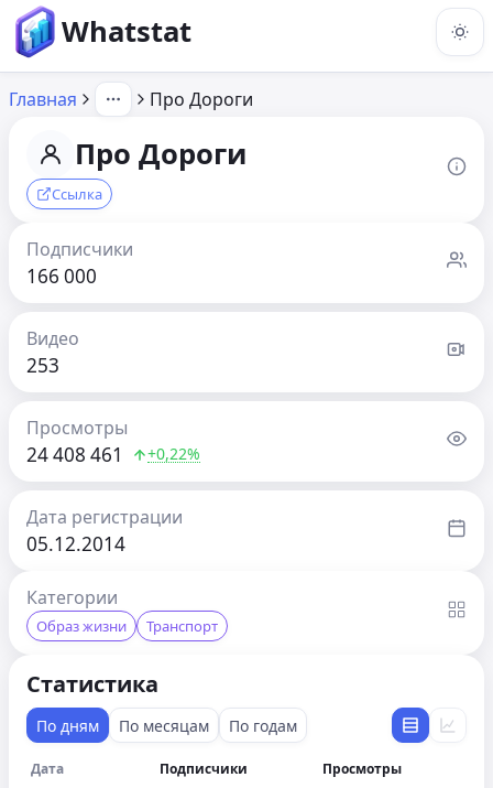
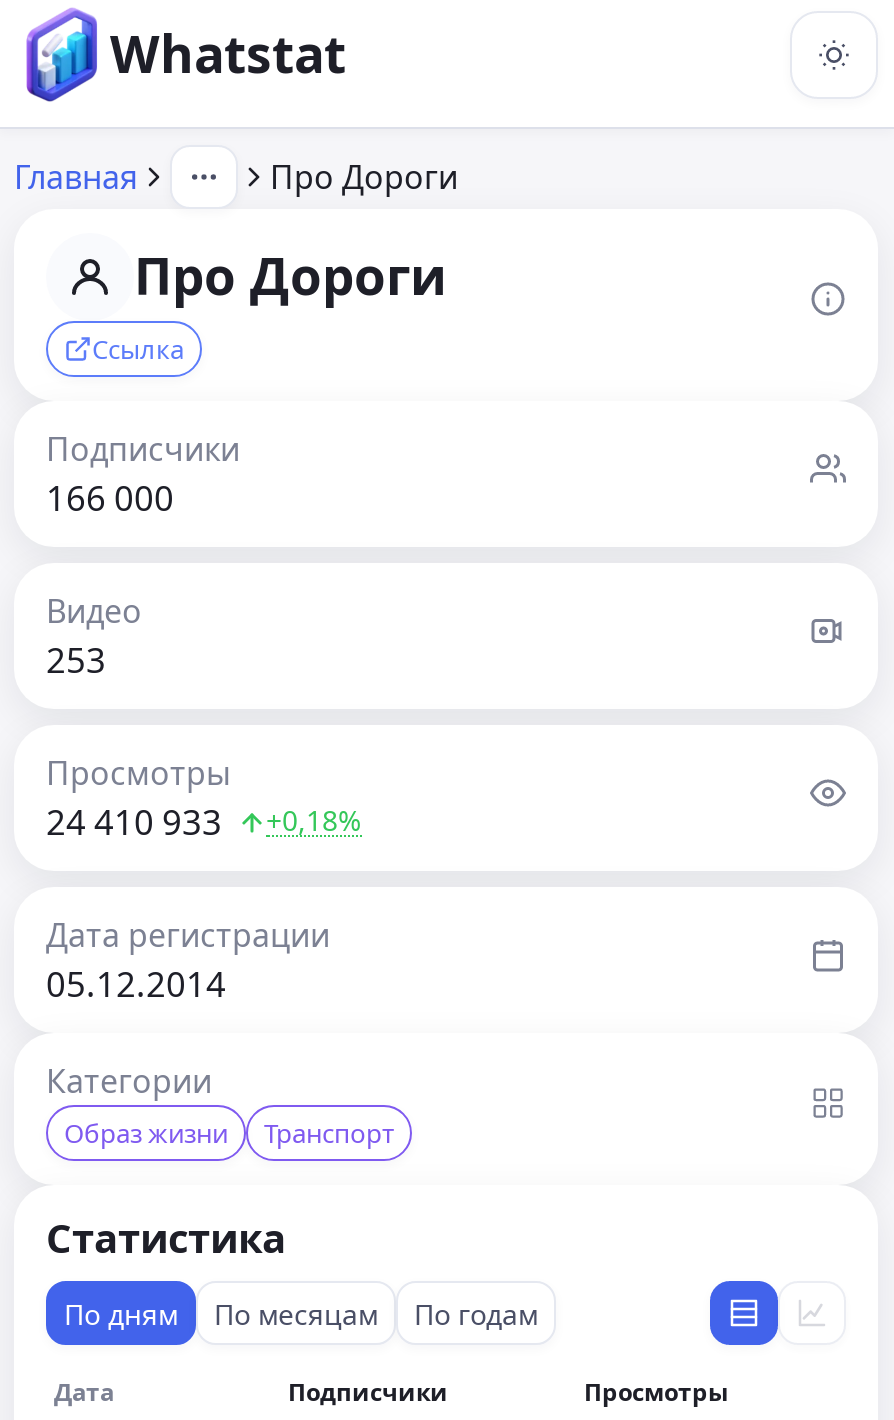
[26,442,123,467] 24 408 461 -> [46,799,222,845] 24 410 933
[147,443,200,464] +0,22% -> [266,801,362,839] +0,18%

